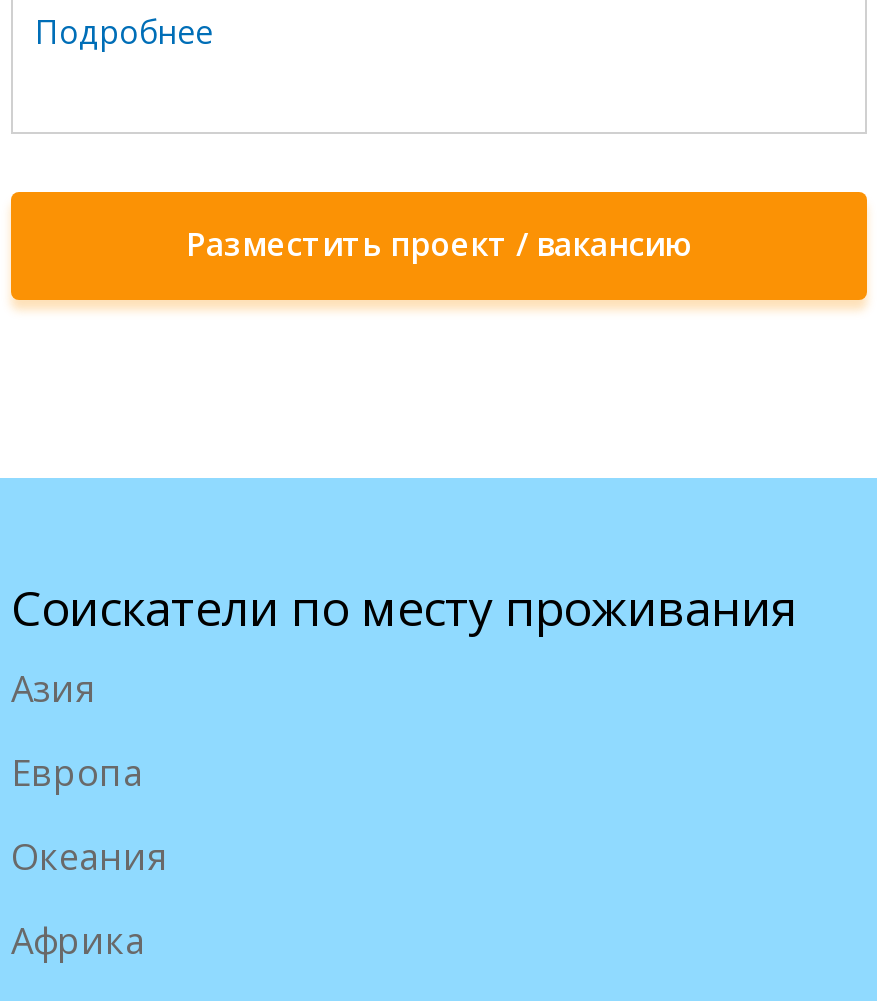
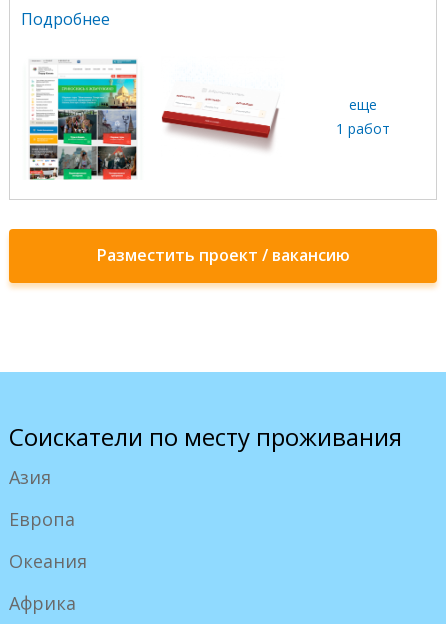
none -> [29,59,138,181] [image]
none -> [161,94,279,150] [image]
none -> [336,95,390,138] еще | 1 работ

